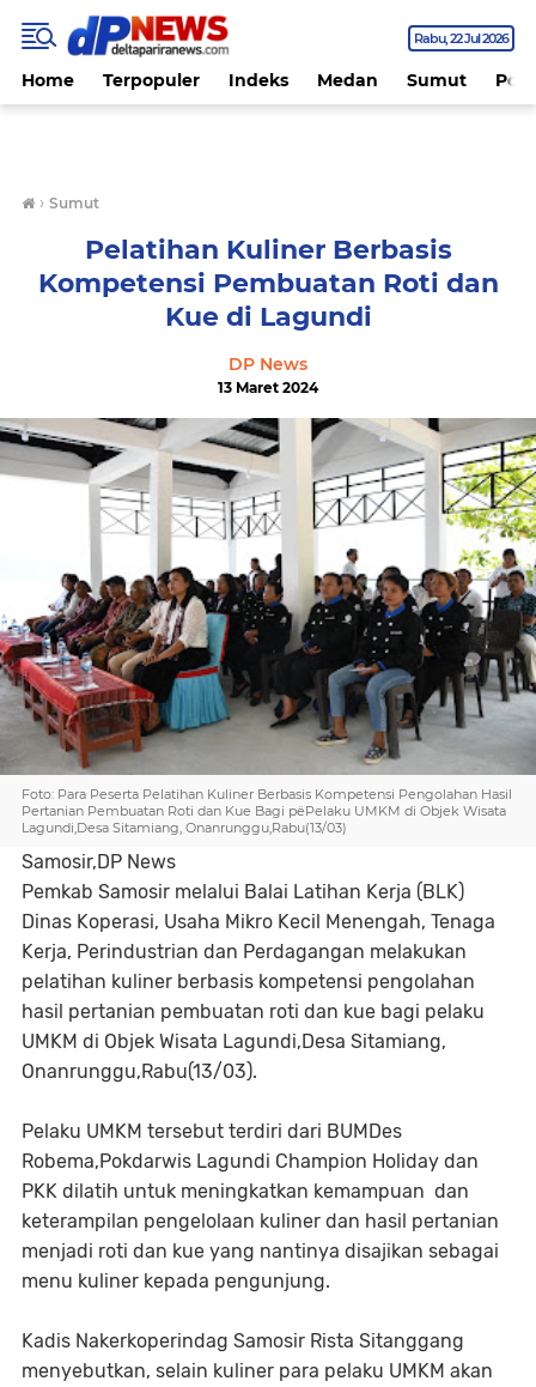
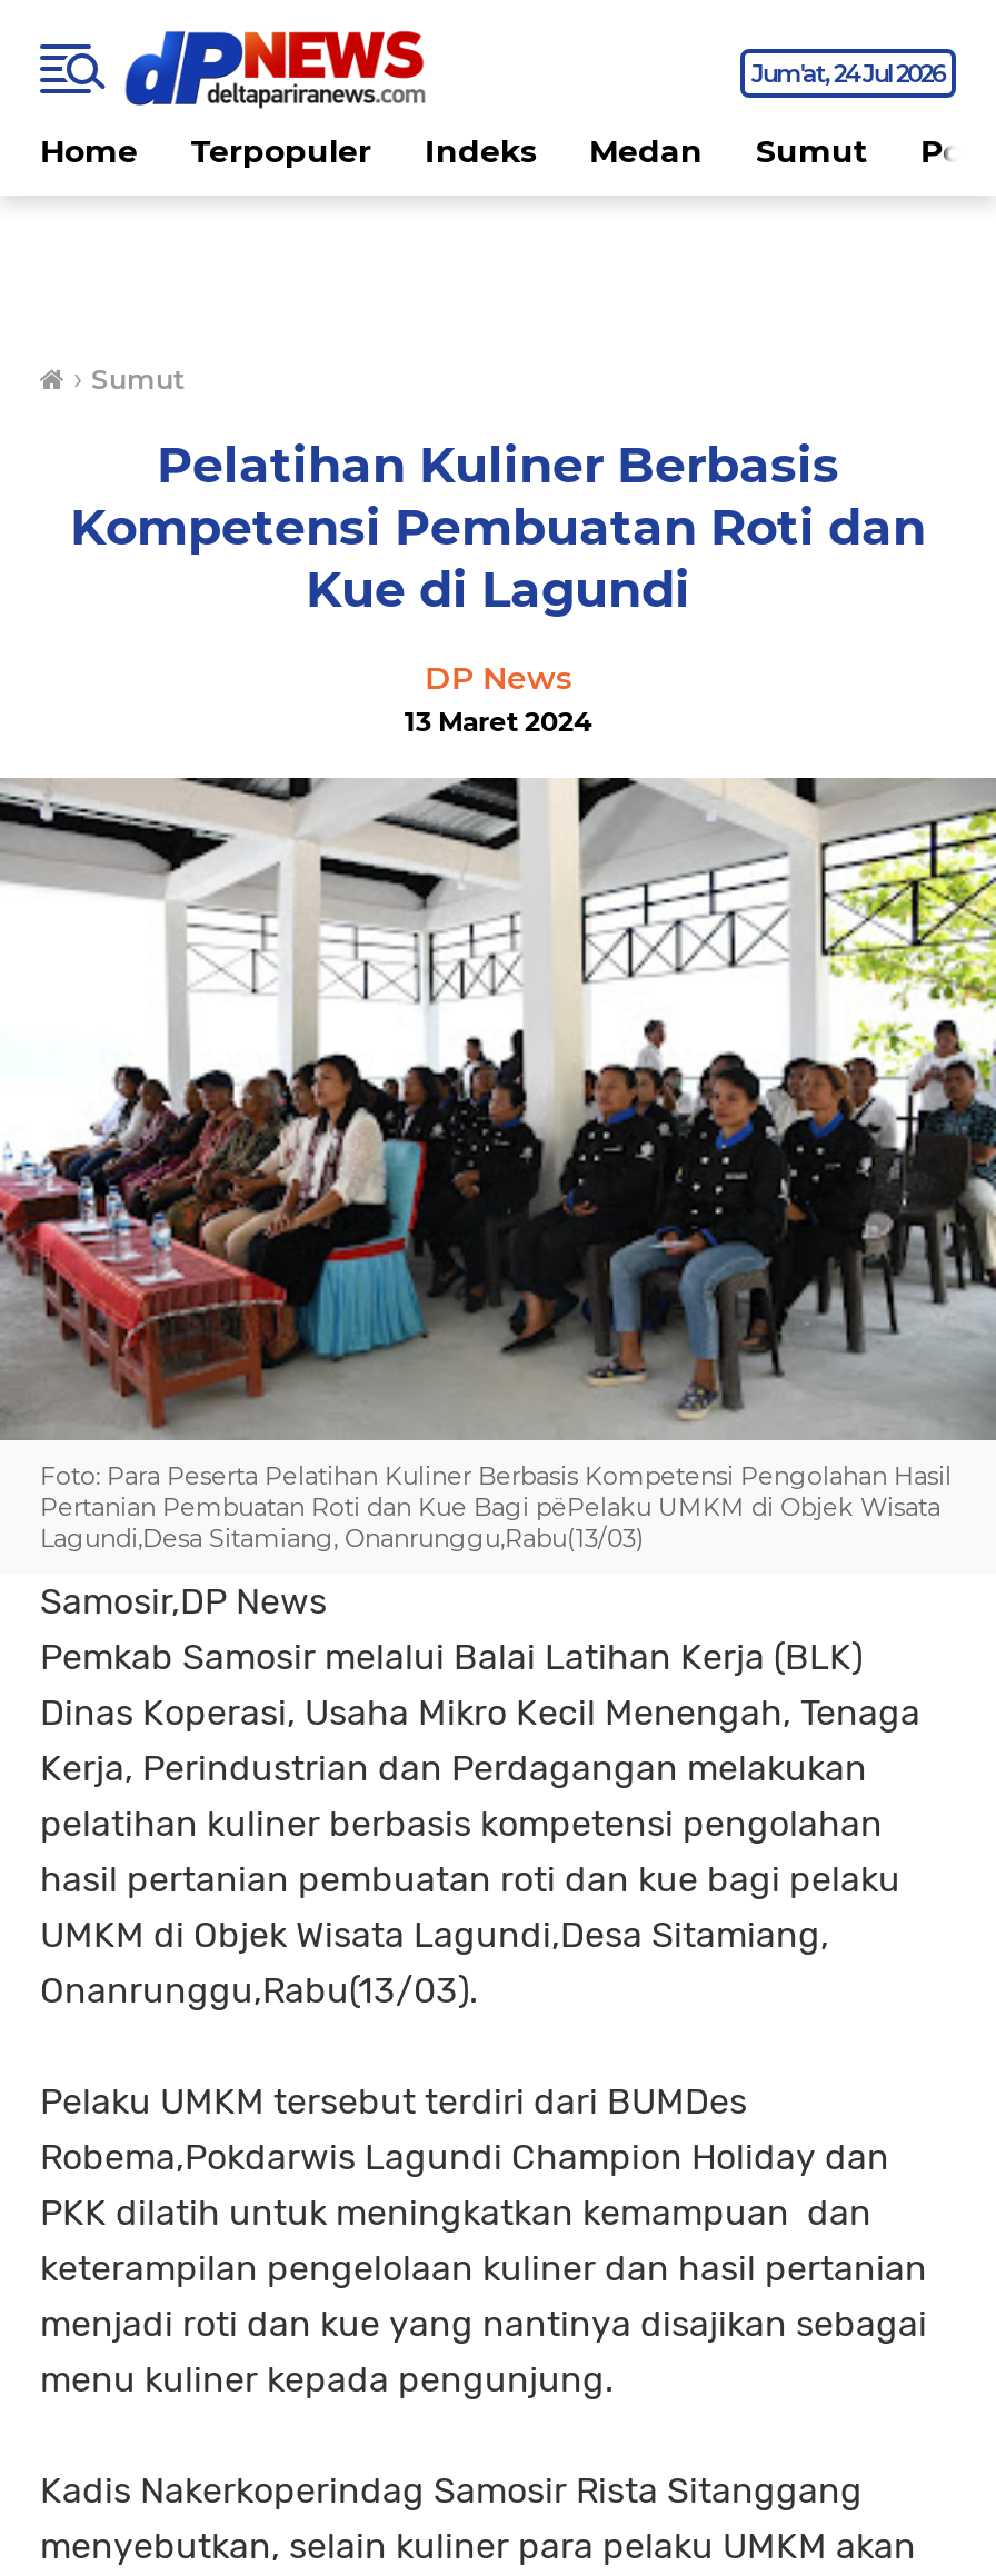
[414,30,508,47] Rabu 22 Jul 2026 -> [751,58,945,89] Jum'at 24 Jul 2026

